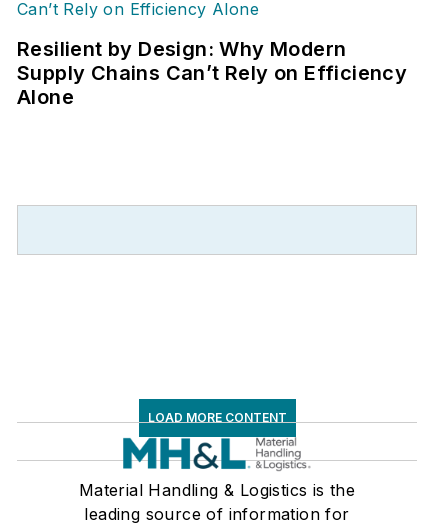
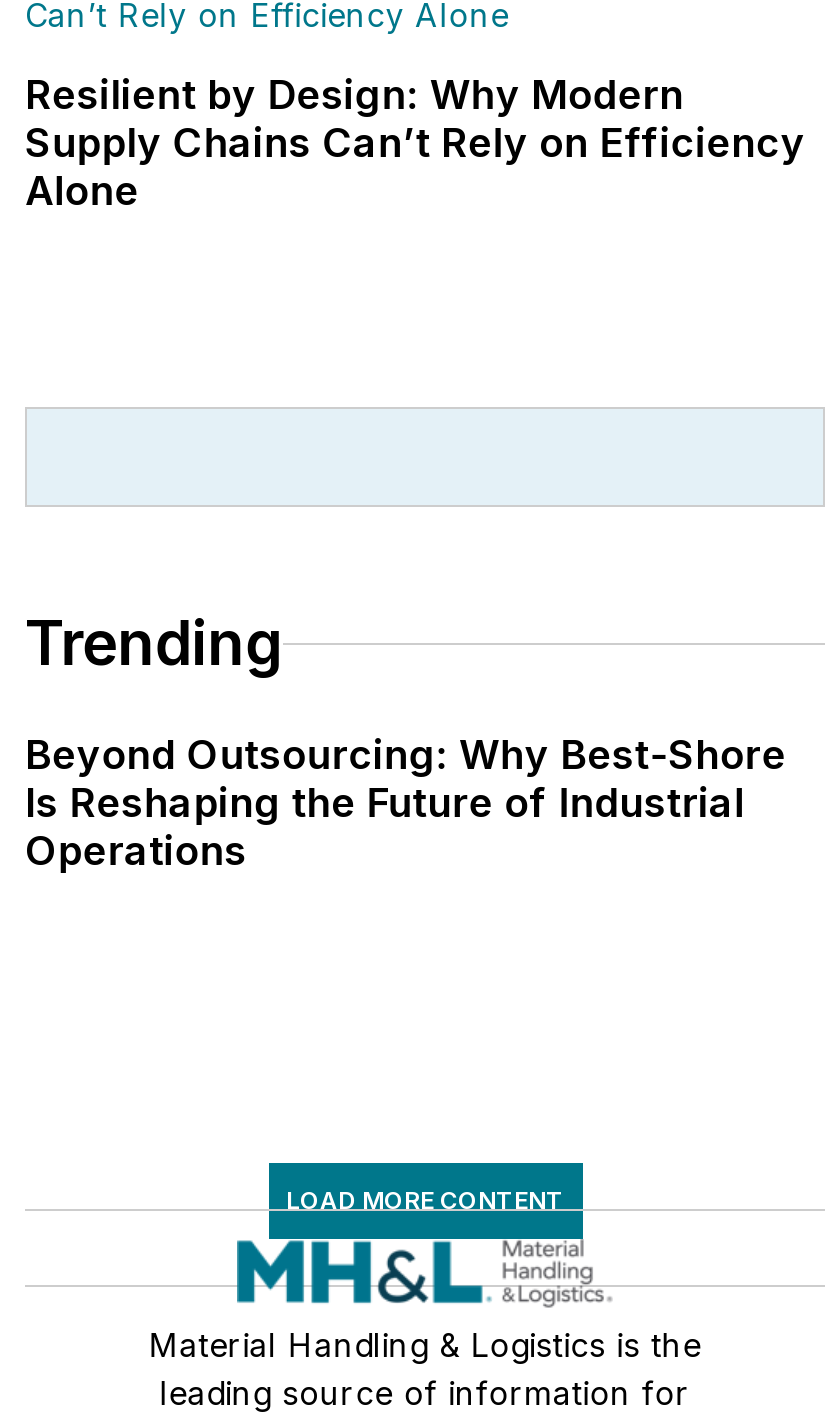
none -> [25,608,786,876] Trending | Beyond Outsourcing: Why Best-Shore | Is Reshaping the Future of Industrial | Operations

